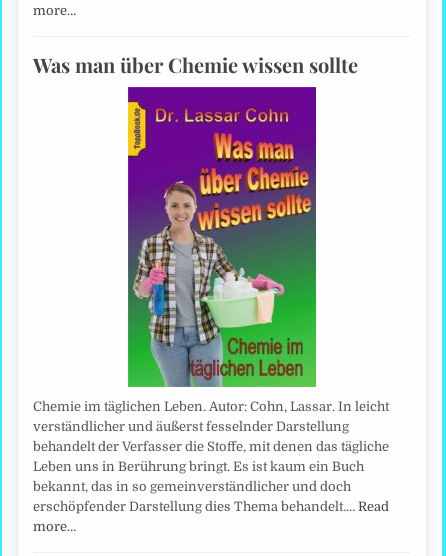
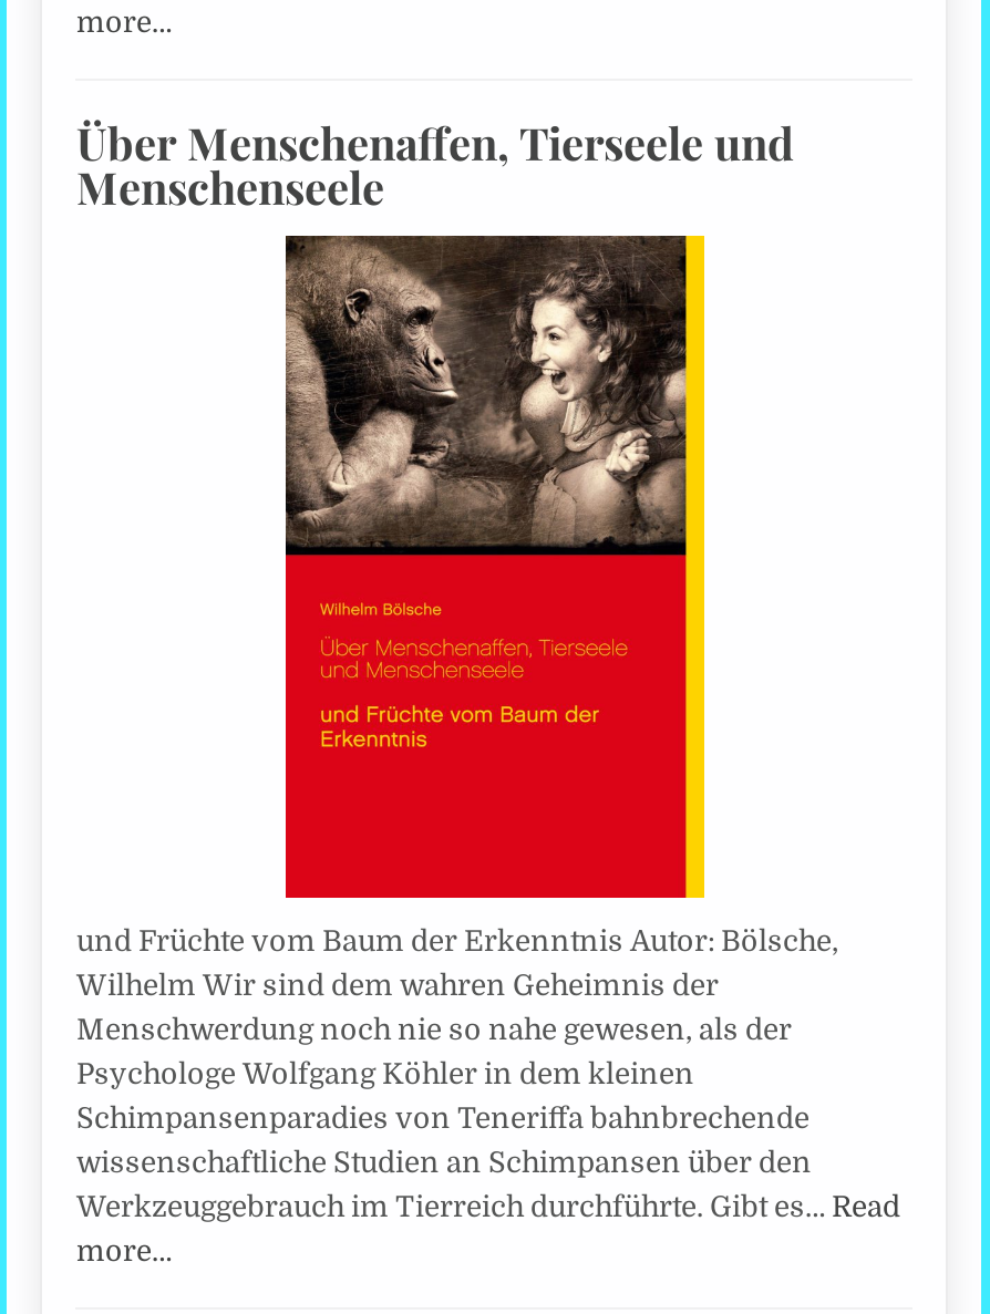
[33,51,358,78] Was man über Chemie wissen sollte -> [76,112,794,217] Über Menschenaffen, Tierseele und | Menschenseele
[33,86,389,514] [image] | Chemie im täglichen Leben. Autor: Cohn, Lassar. In leicht | verständlicher und äußerst fesselnder Darstellung | behandelt der Verfasser die Stoffe, mit denen das tägliche | Leben uns in Berührung bringt. Es ist kaum ein Buch | bekannt, das in so gemeinverständlicher und doch | erschöpfender Darstellung dies Thema behandelt.… Read -> [76,275,900,1224] [image] | und Früchte vom Baum der Erkenntnis Autor: Bölsche, | Wilhelm Wir sind dem wahren Geheimnis der | Menschwerdung noch nie so nahe gewesen, als der | Psychologe Wolfgang Köhler in dem kleinen | Schimpansenparadies von Teneriffa bahnbrechende | wissenschaftliche Studien an Schimpansen über den | Werkzeuggebrauch im Tierreich durchführte. Gibt es… Read

